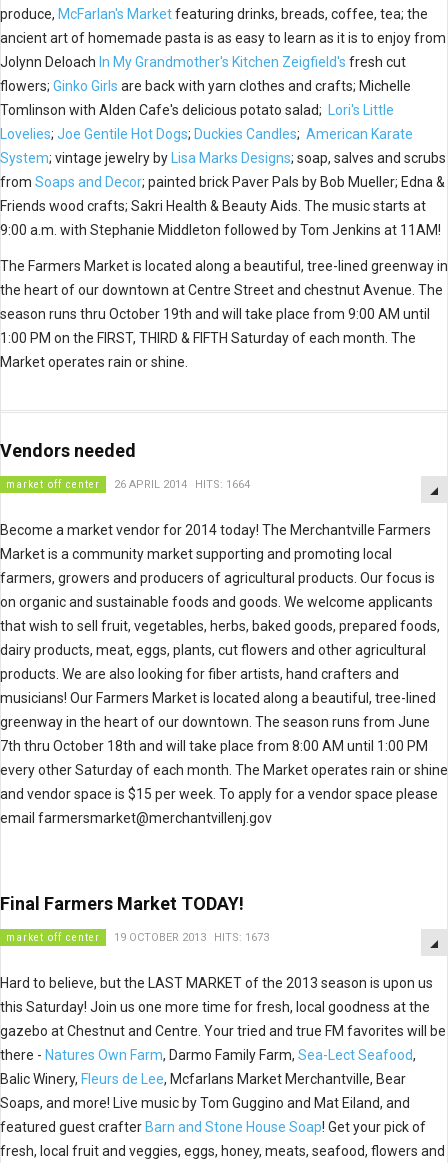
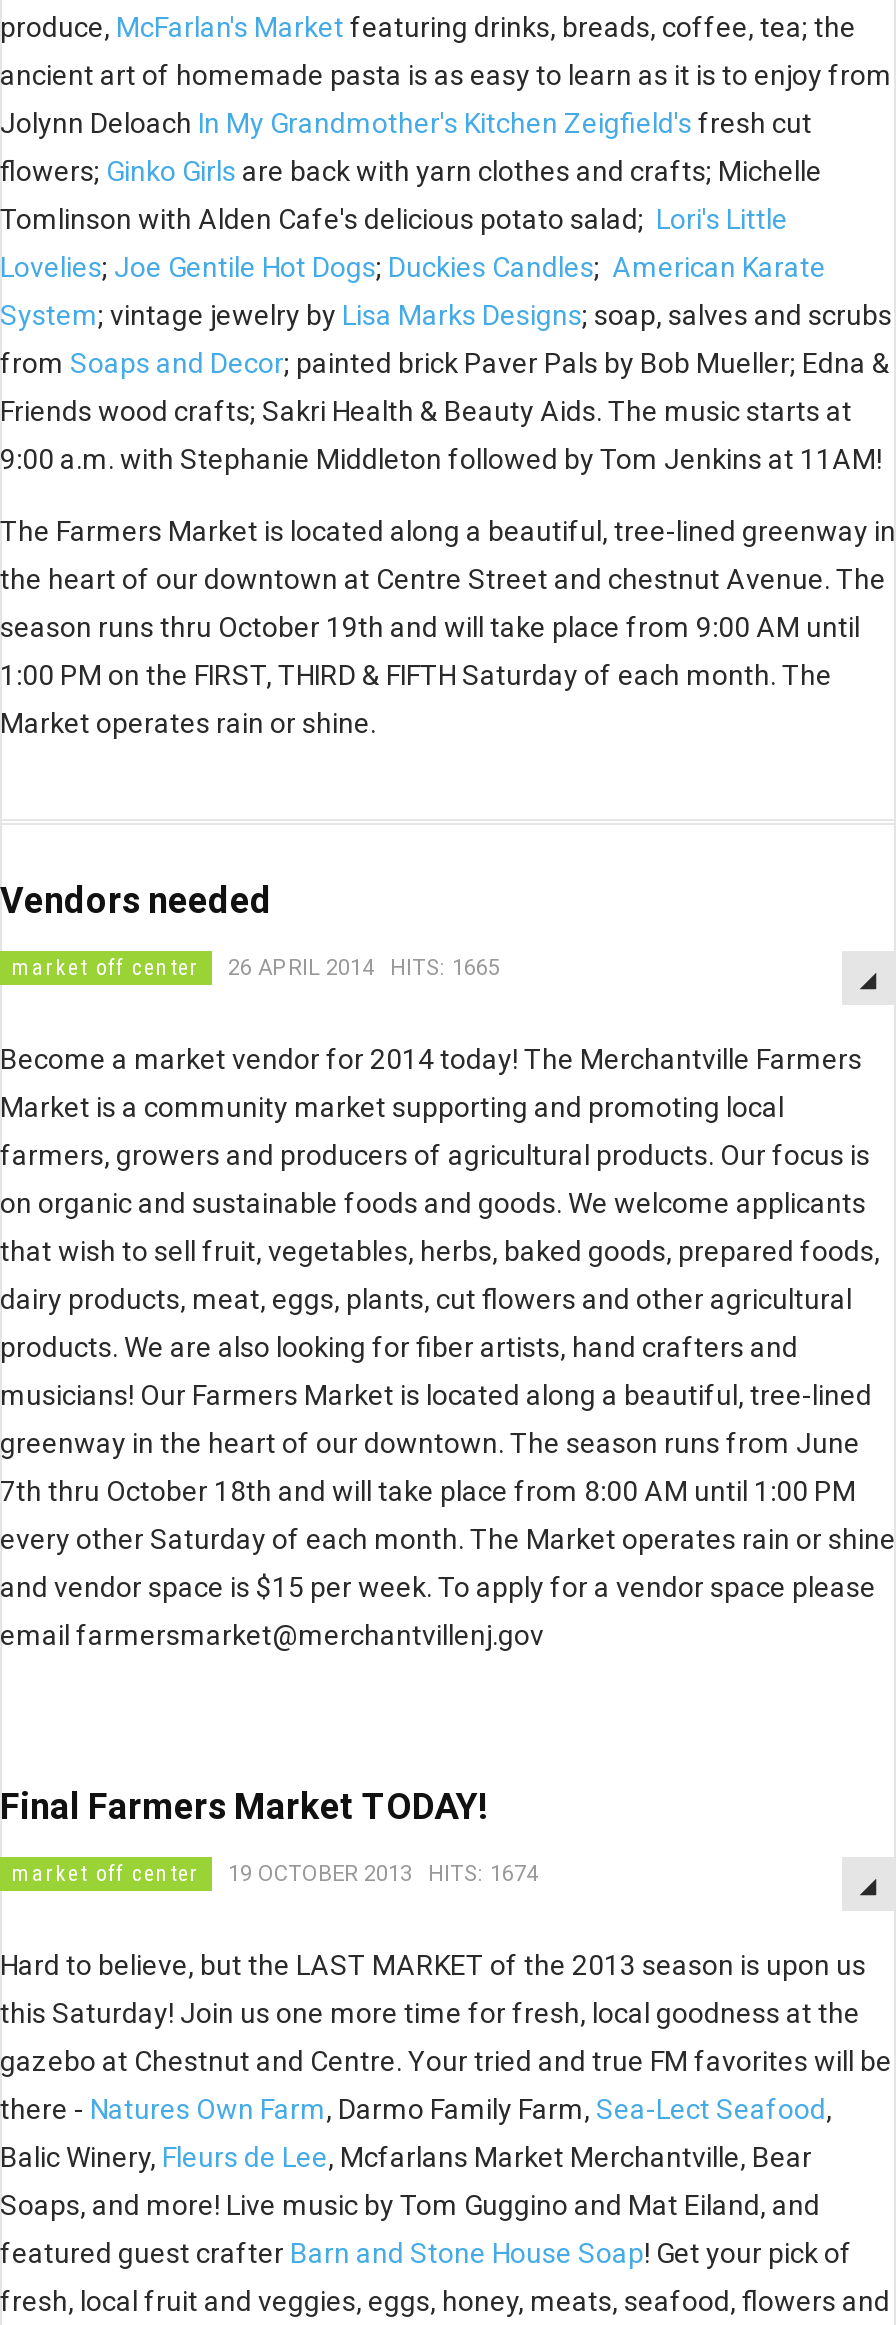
[6,478,250,491] market off center 26 APRIL 2014 HITS: 1664 -> [12,955,500,981] market off center 26 APRIL 2014 HITS: 1665
[6,931,269,944] market off center 19 OCTOBER 2013 HITS: 1673 -> [12,1861,538,1887] market off center 19 OCTOBER 2013 HITS: 1674

